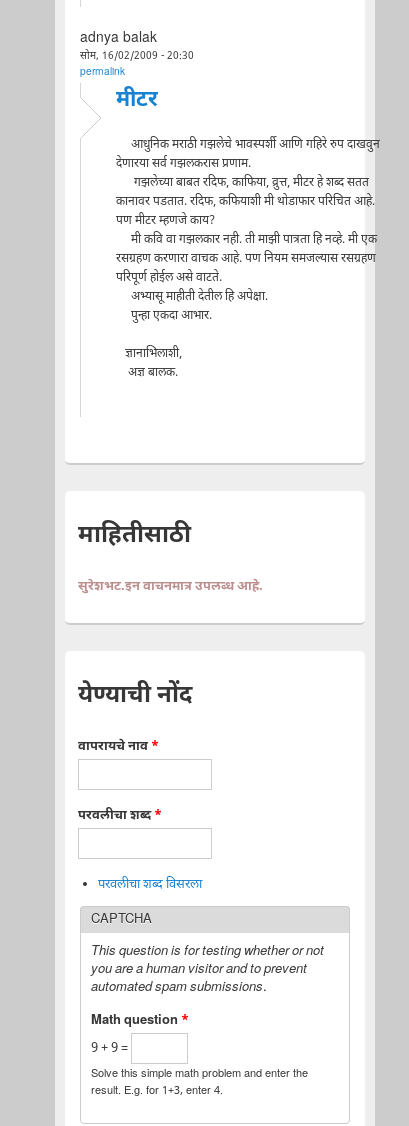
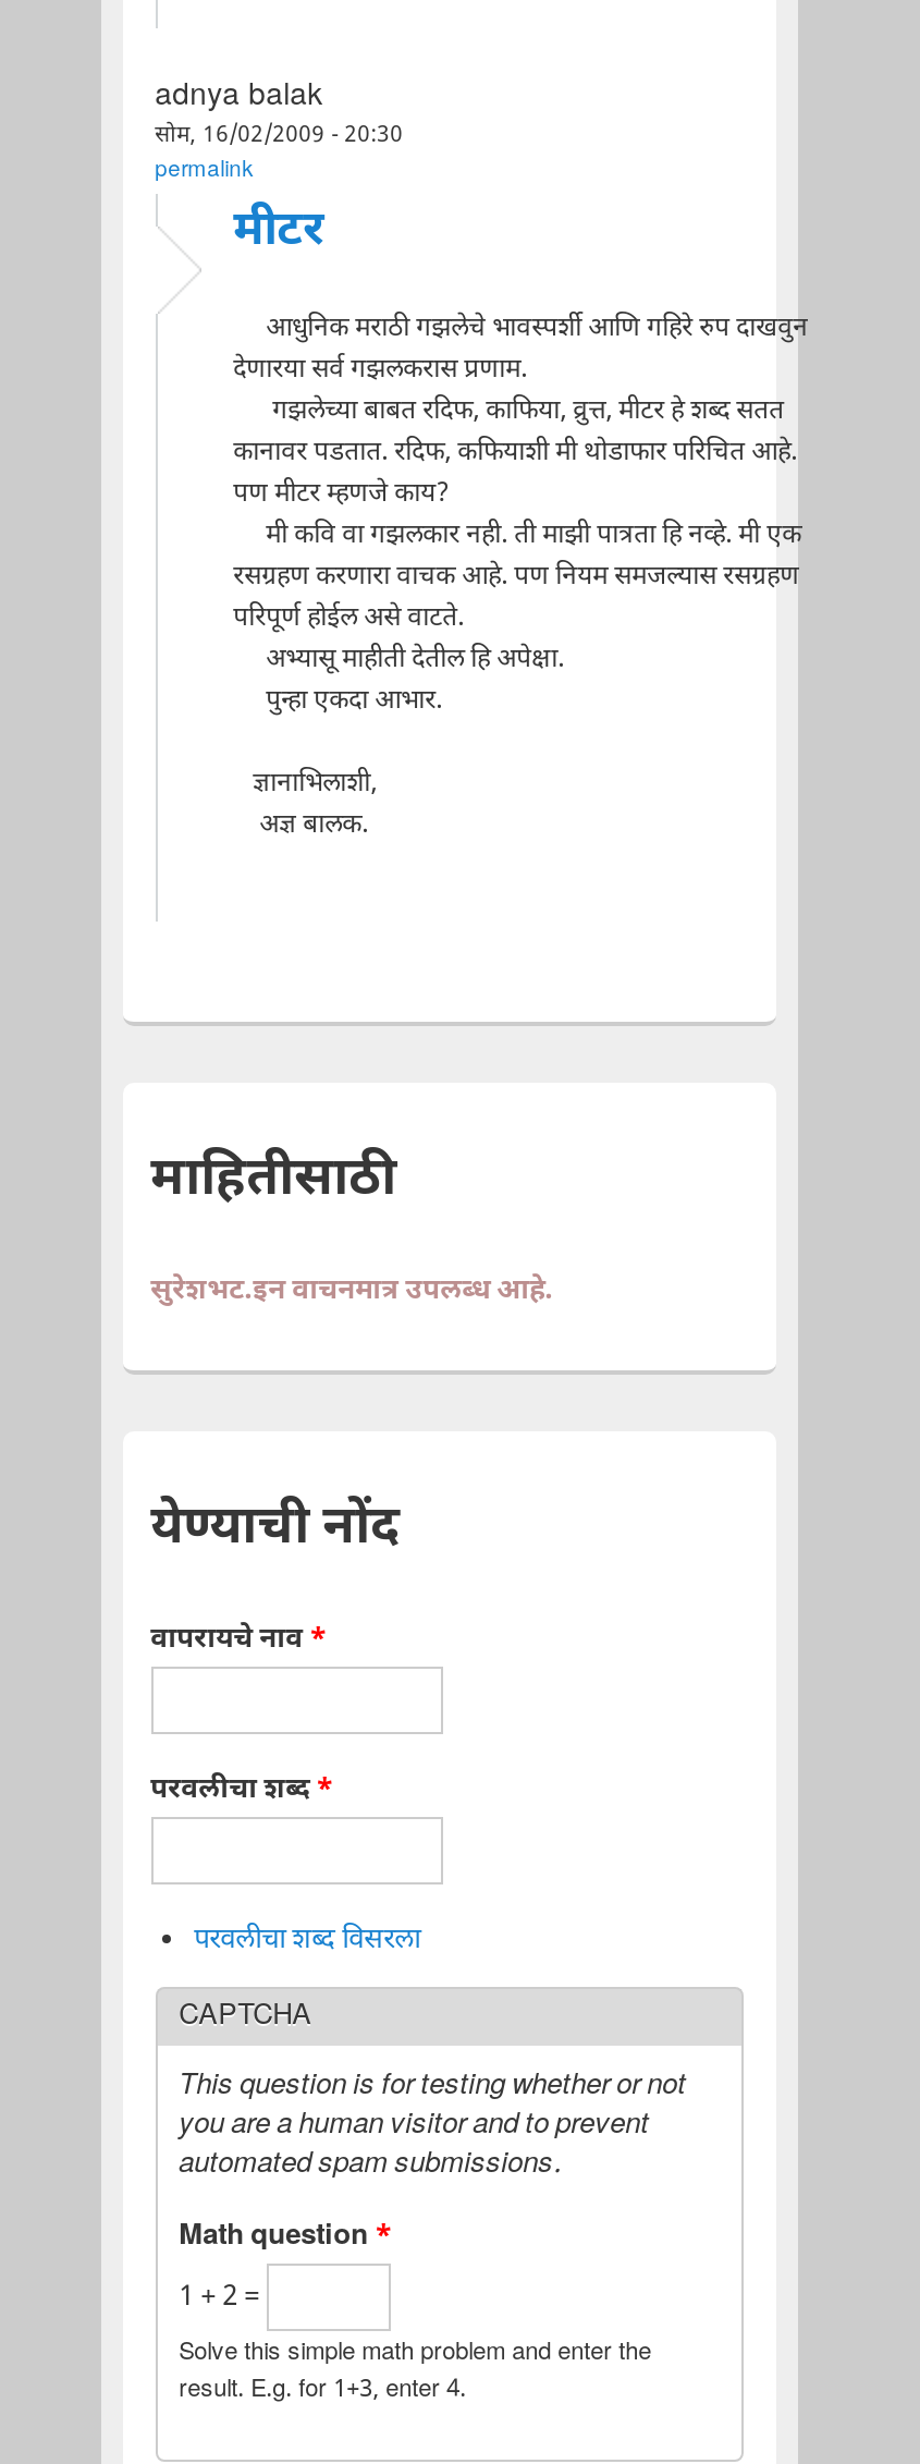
[91,1040,131,1057] 9 + 9 = -> [179,2280,266,2317] 1 + 2 =

